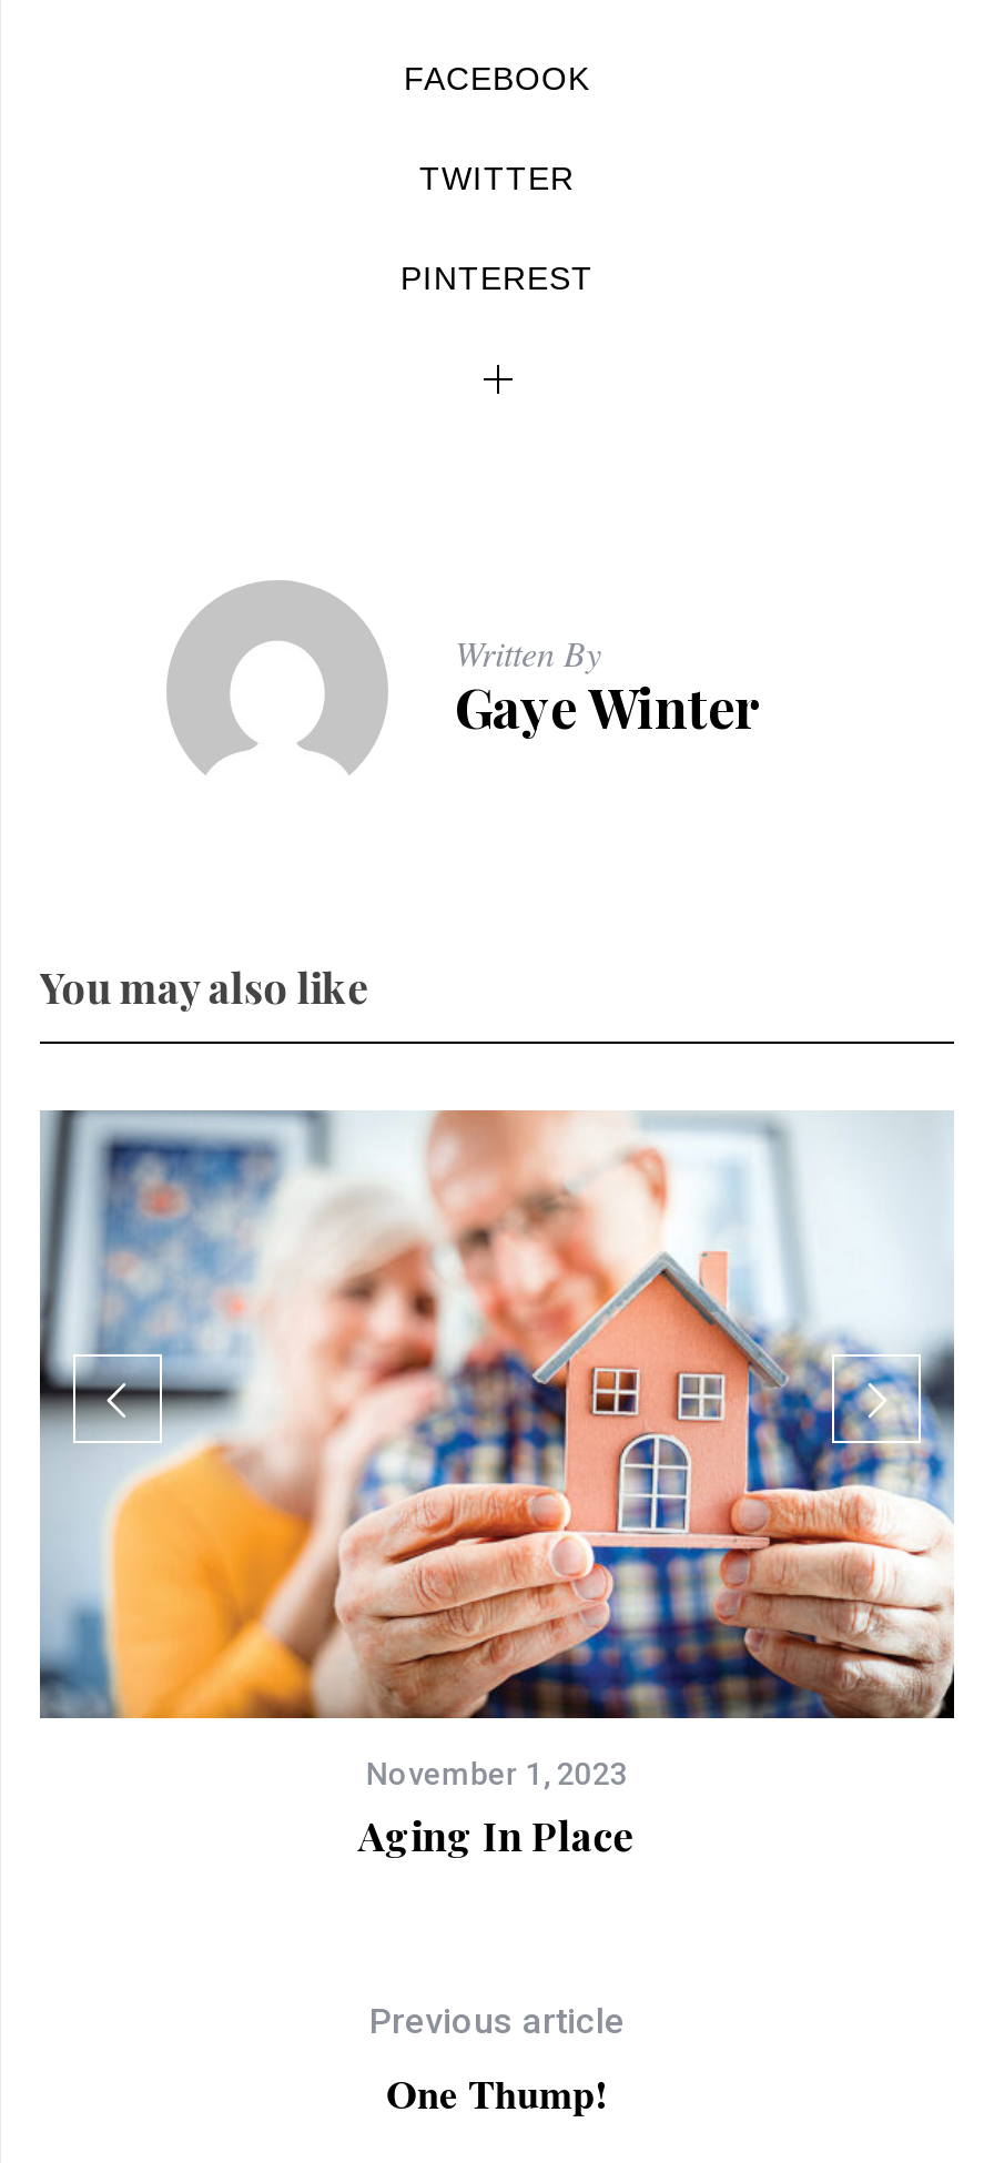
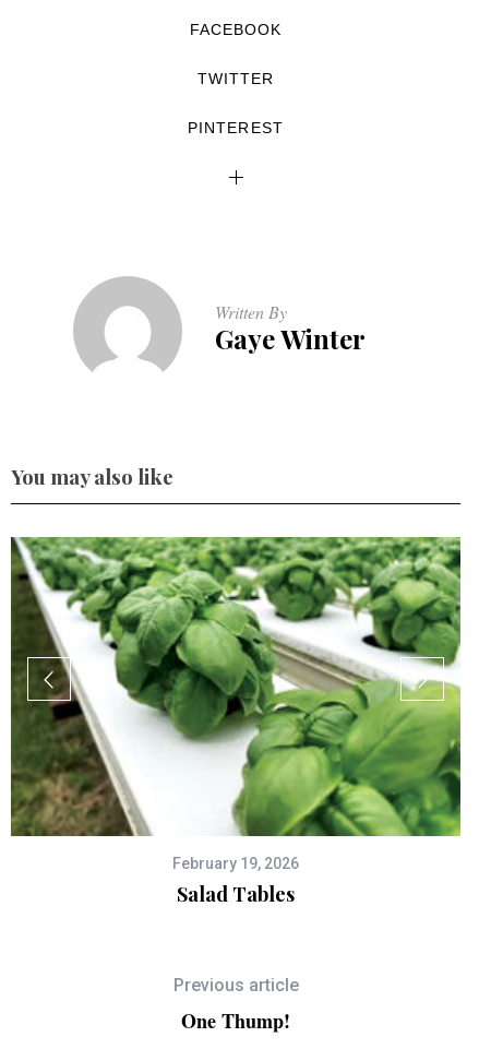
[38,1108,956,1863] [image] | November 1, 2023 | Aging In Place -> [10,536,462,907] [image] | February 19, 2026 | Salad Tables

